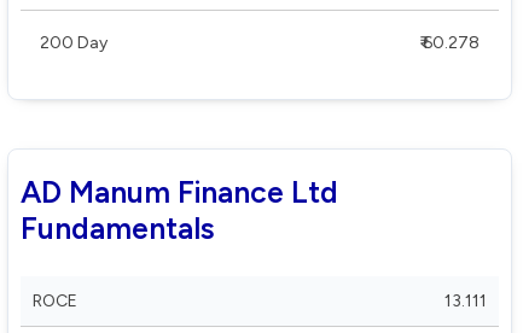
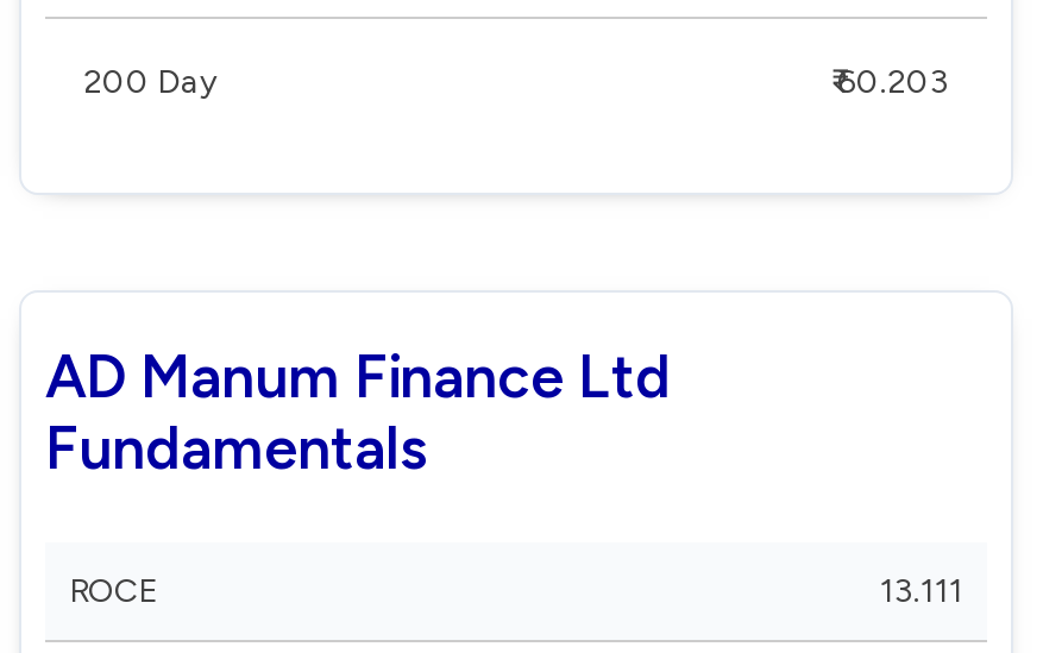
[419,33,480,53] ₹ 60.278 -> [830,62,949,102] ₹ 60.203

